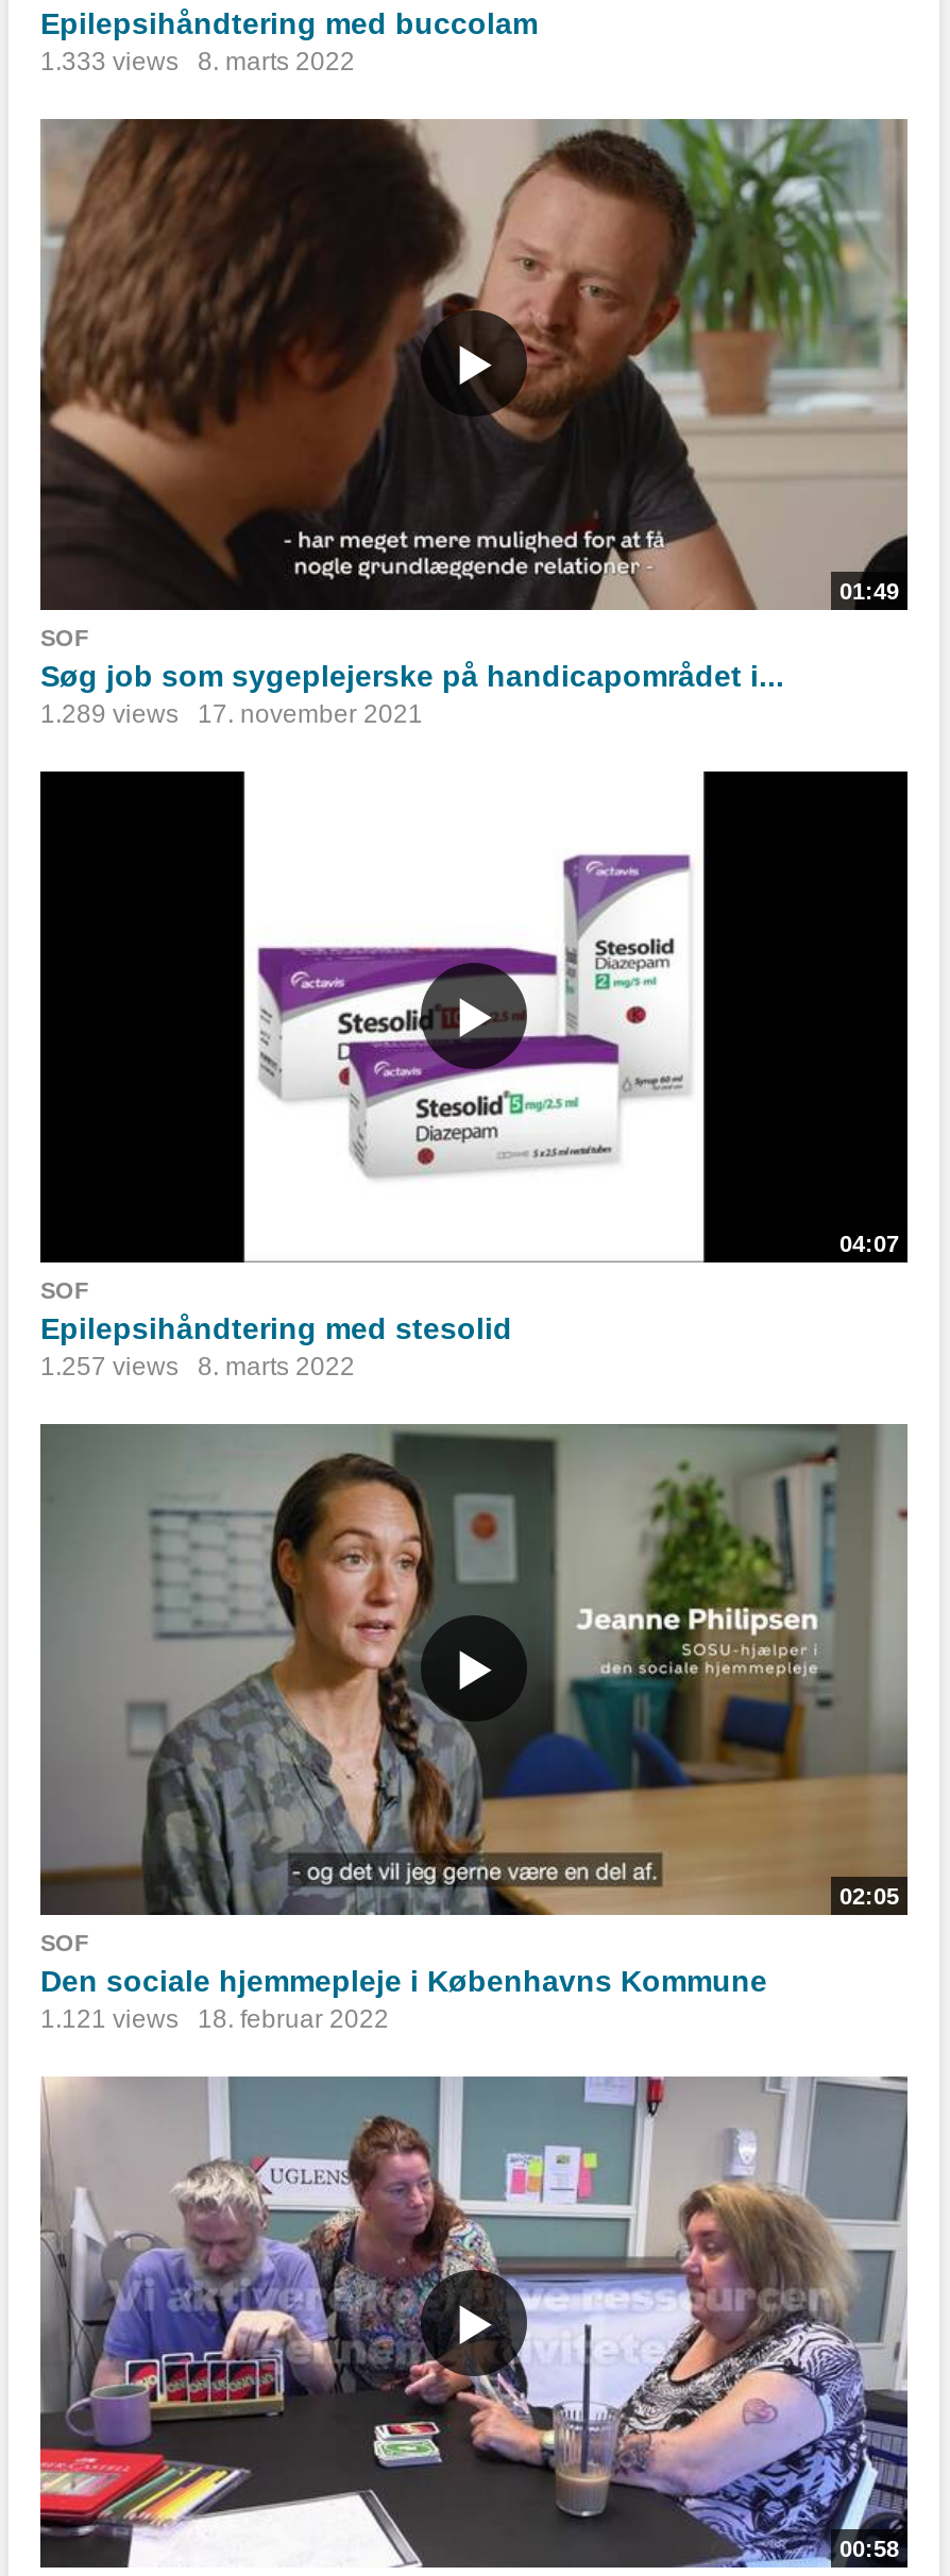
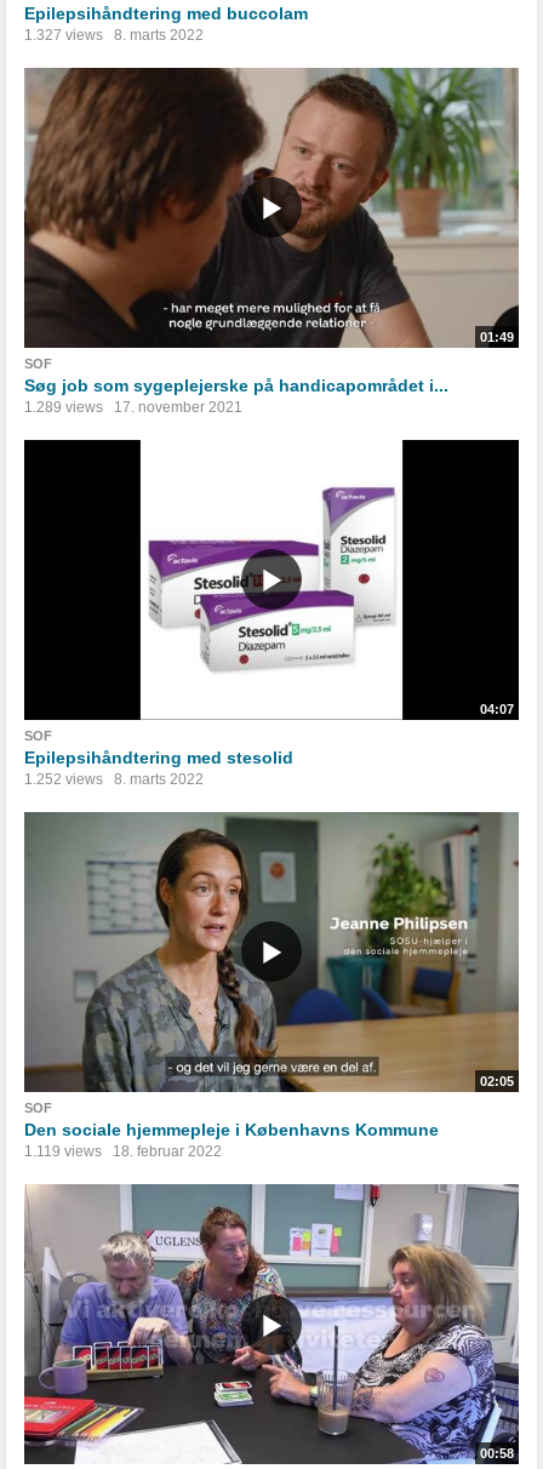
[40,46,355,75] 1.333 views 8. marts 2022 -> [24,26,204,43] 1.327 views 8. marts 2022
[40,1352,355,1381] 1.257 views 8. marts 2022 -> [24,771,204,788] 1.252 views 8. marts 2022
[40,2004,389,2034] 1.121 views 18. februar 2022 -> [24,1143,222,1160] 1.119 views 18. februar 2022

